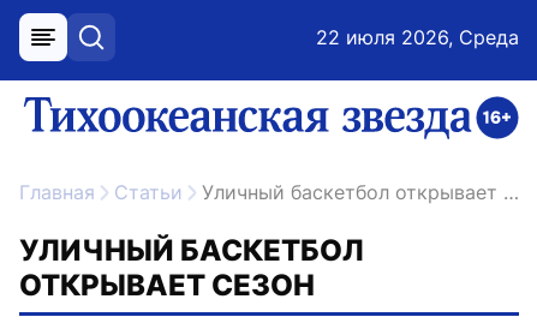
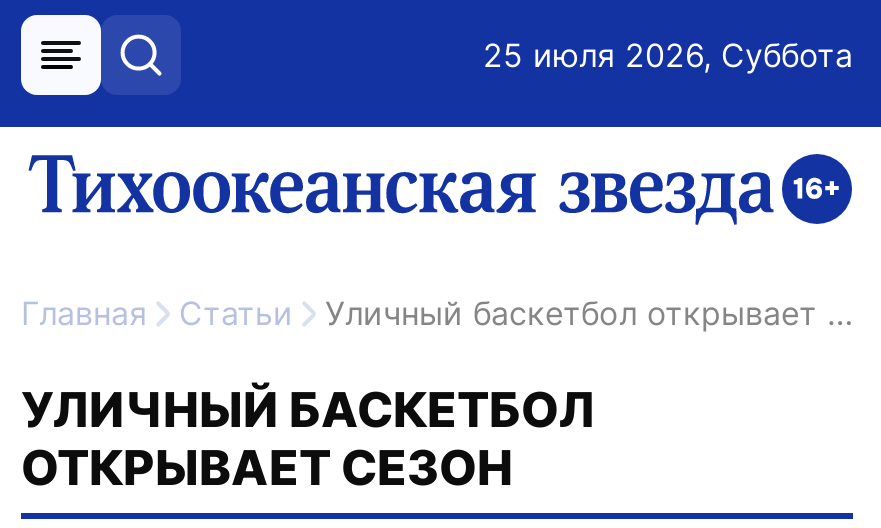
[316,25,519,49] 22 июля 2026, Среда -> [483,35,853,75] 25 июля 2026, Суббота

